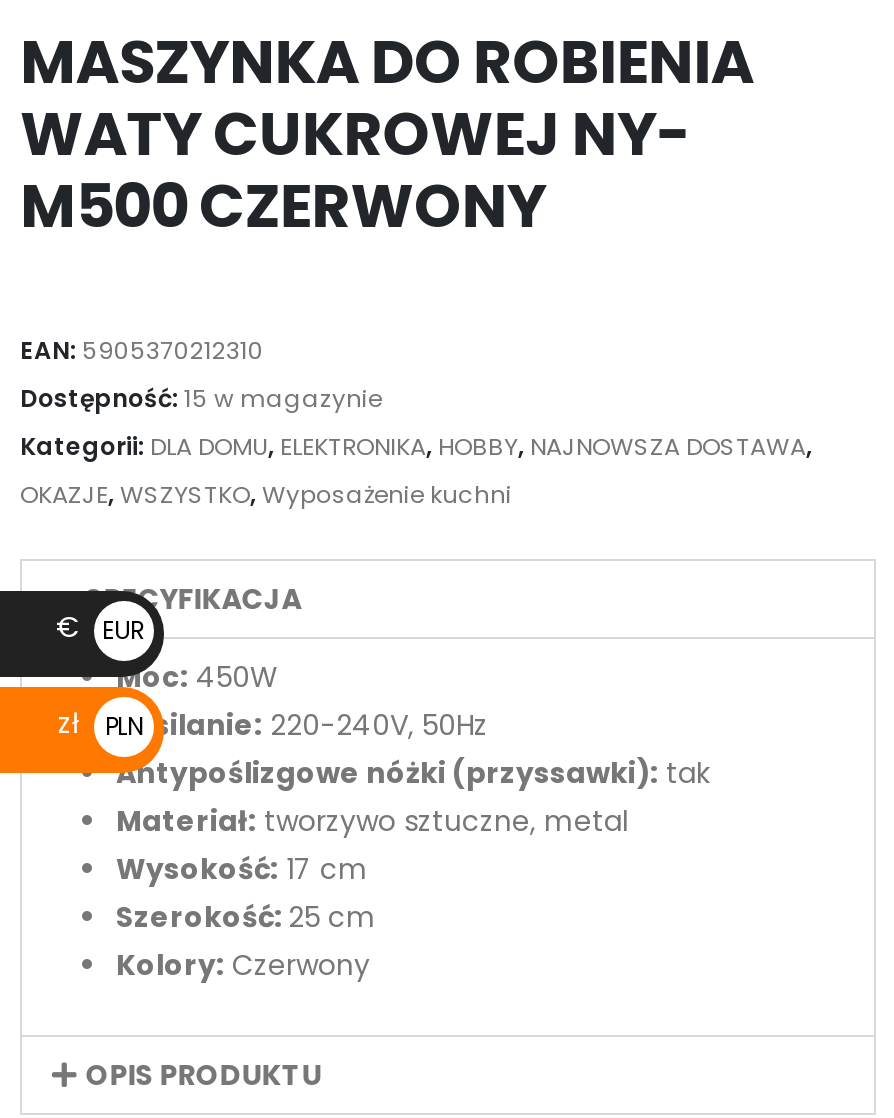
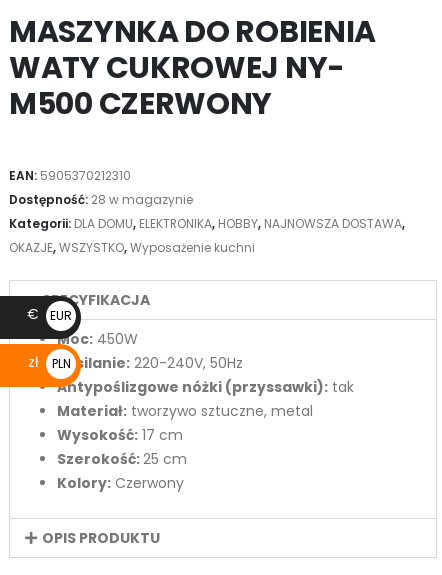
[20,381,382,415] Dostępność: 15 w magazynie -> [9,191,193,208] Dostępność: 28 w magazynie

